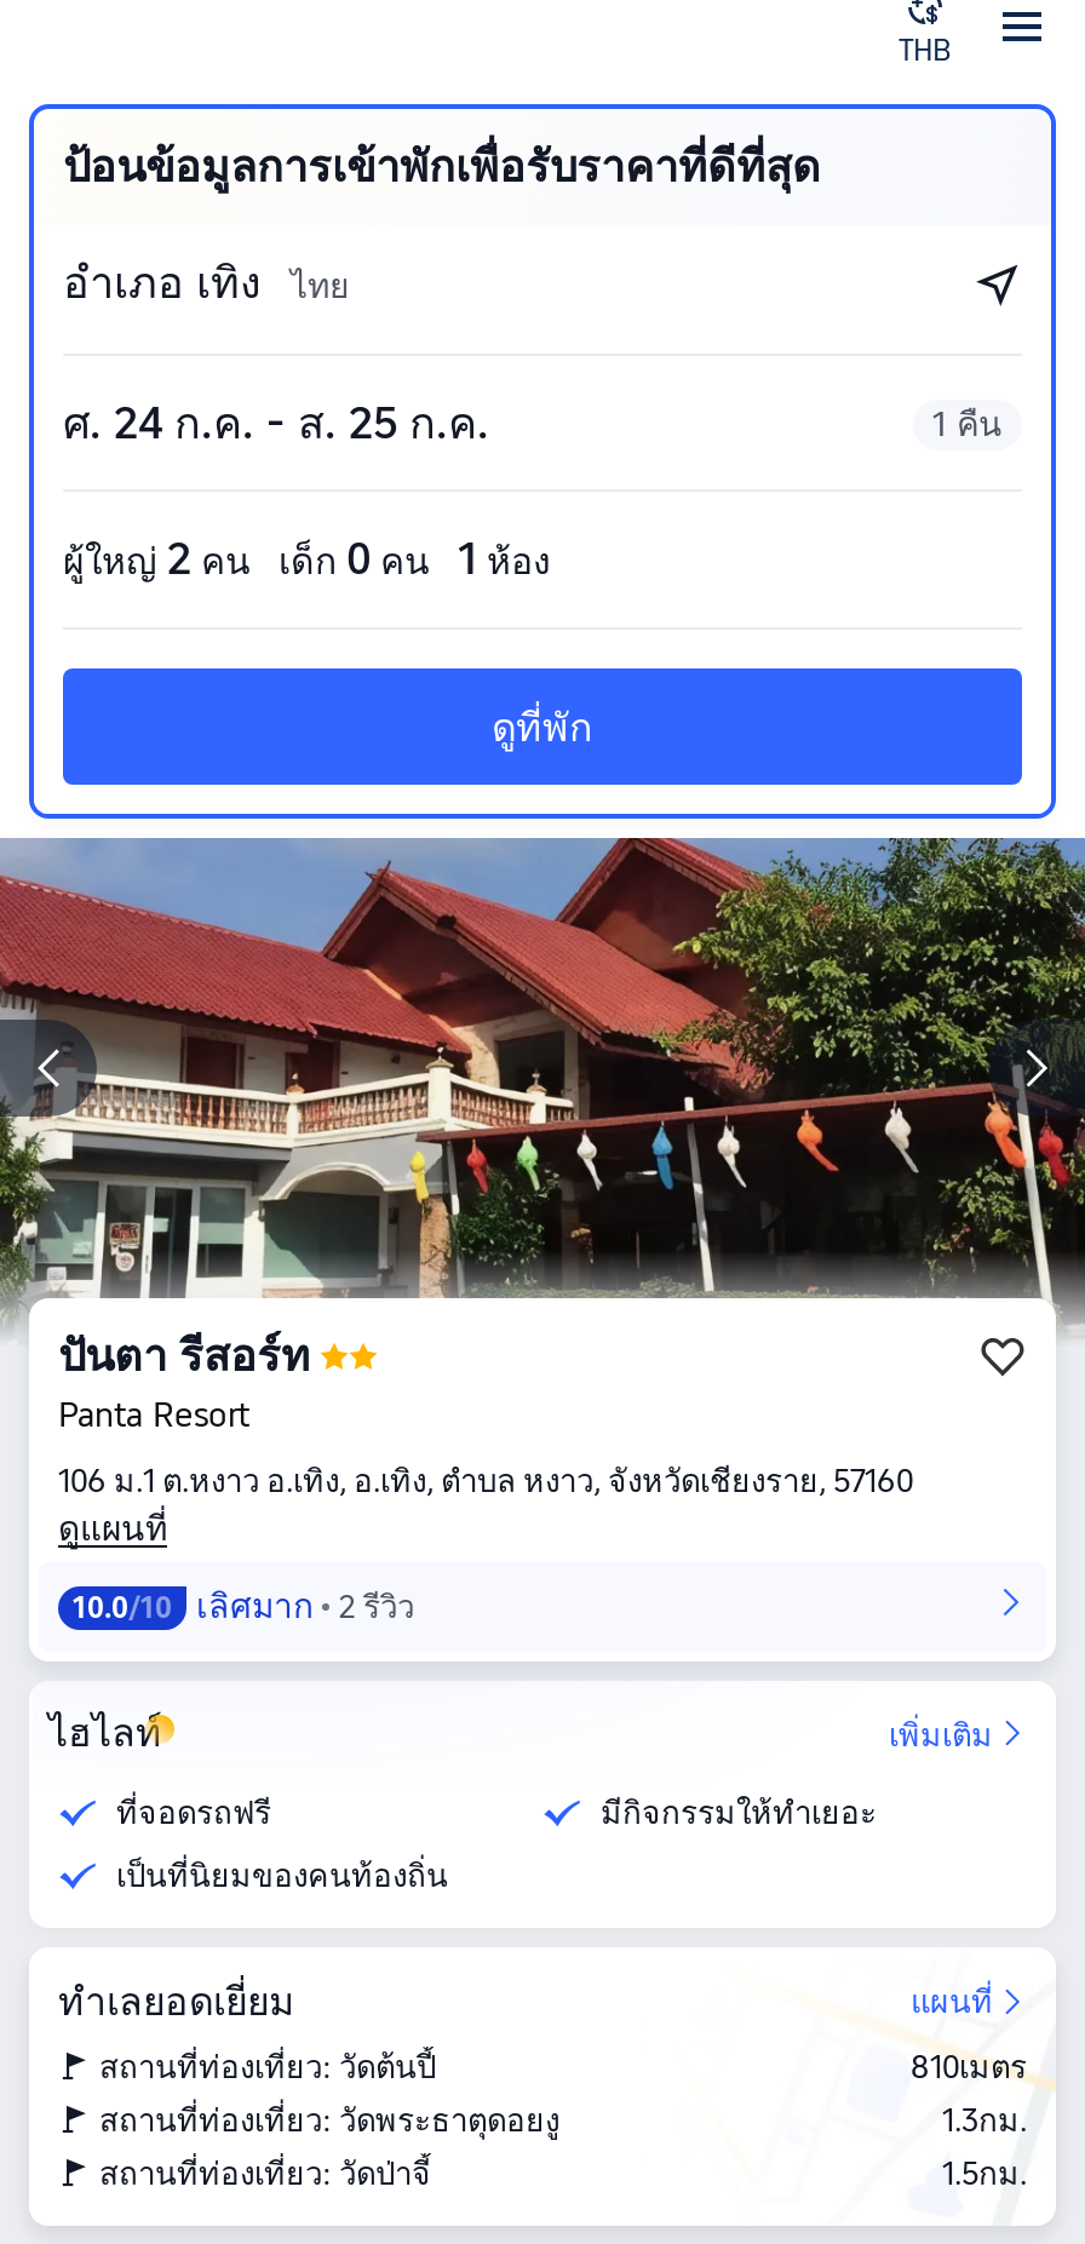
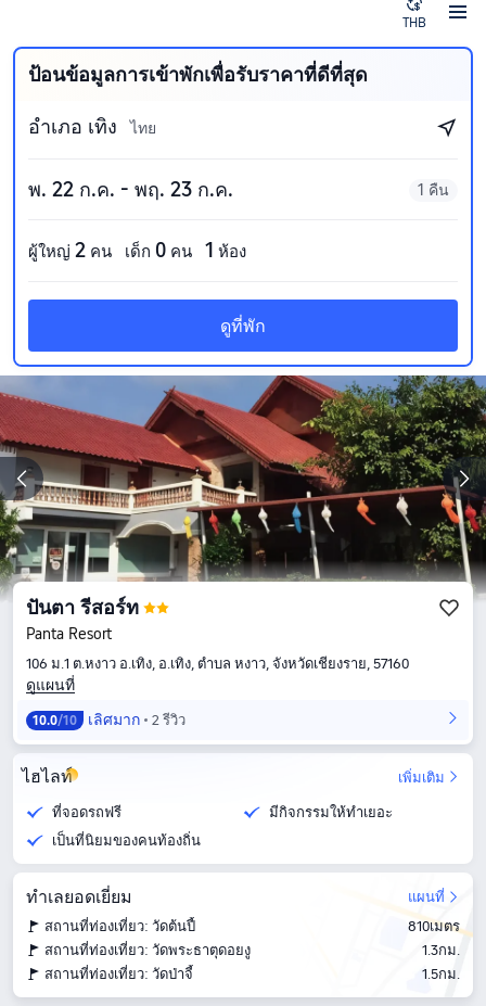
[63,397,489,448] ศ. 24 ก.ค. - ส. 25 ก.ค. -> [28,178,233,201] พ. 22 ก.ค. - พฤ. 23 ก.ค.

